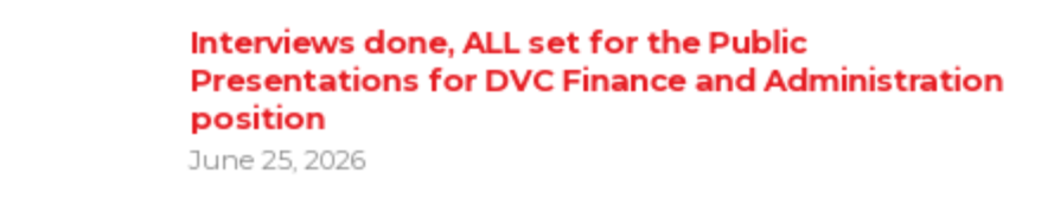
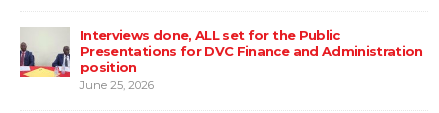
none -> [19,27,71,78] [image]

